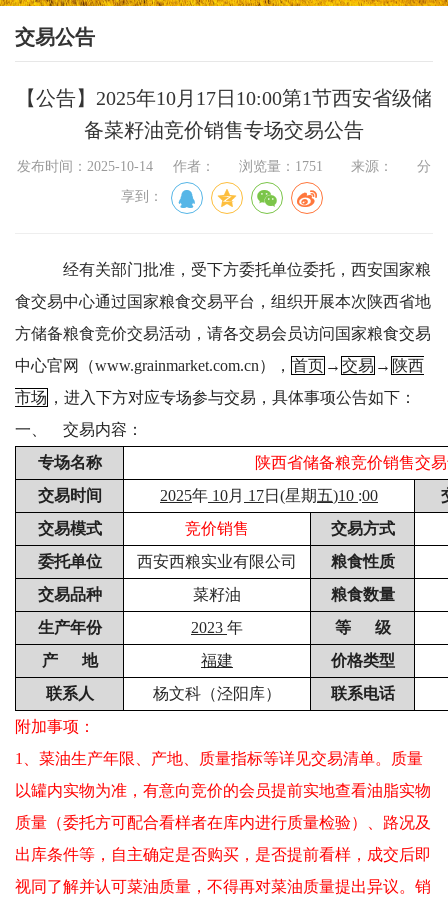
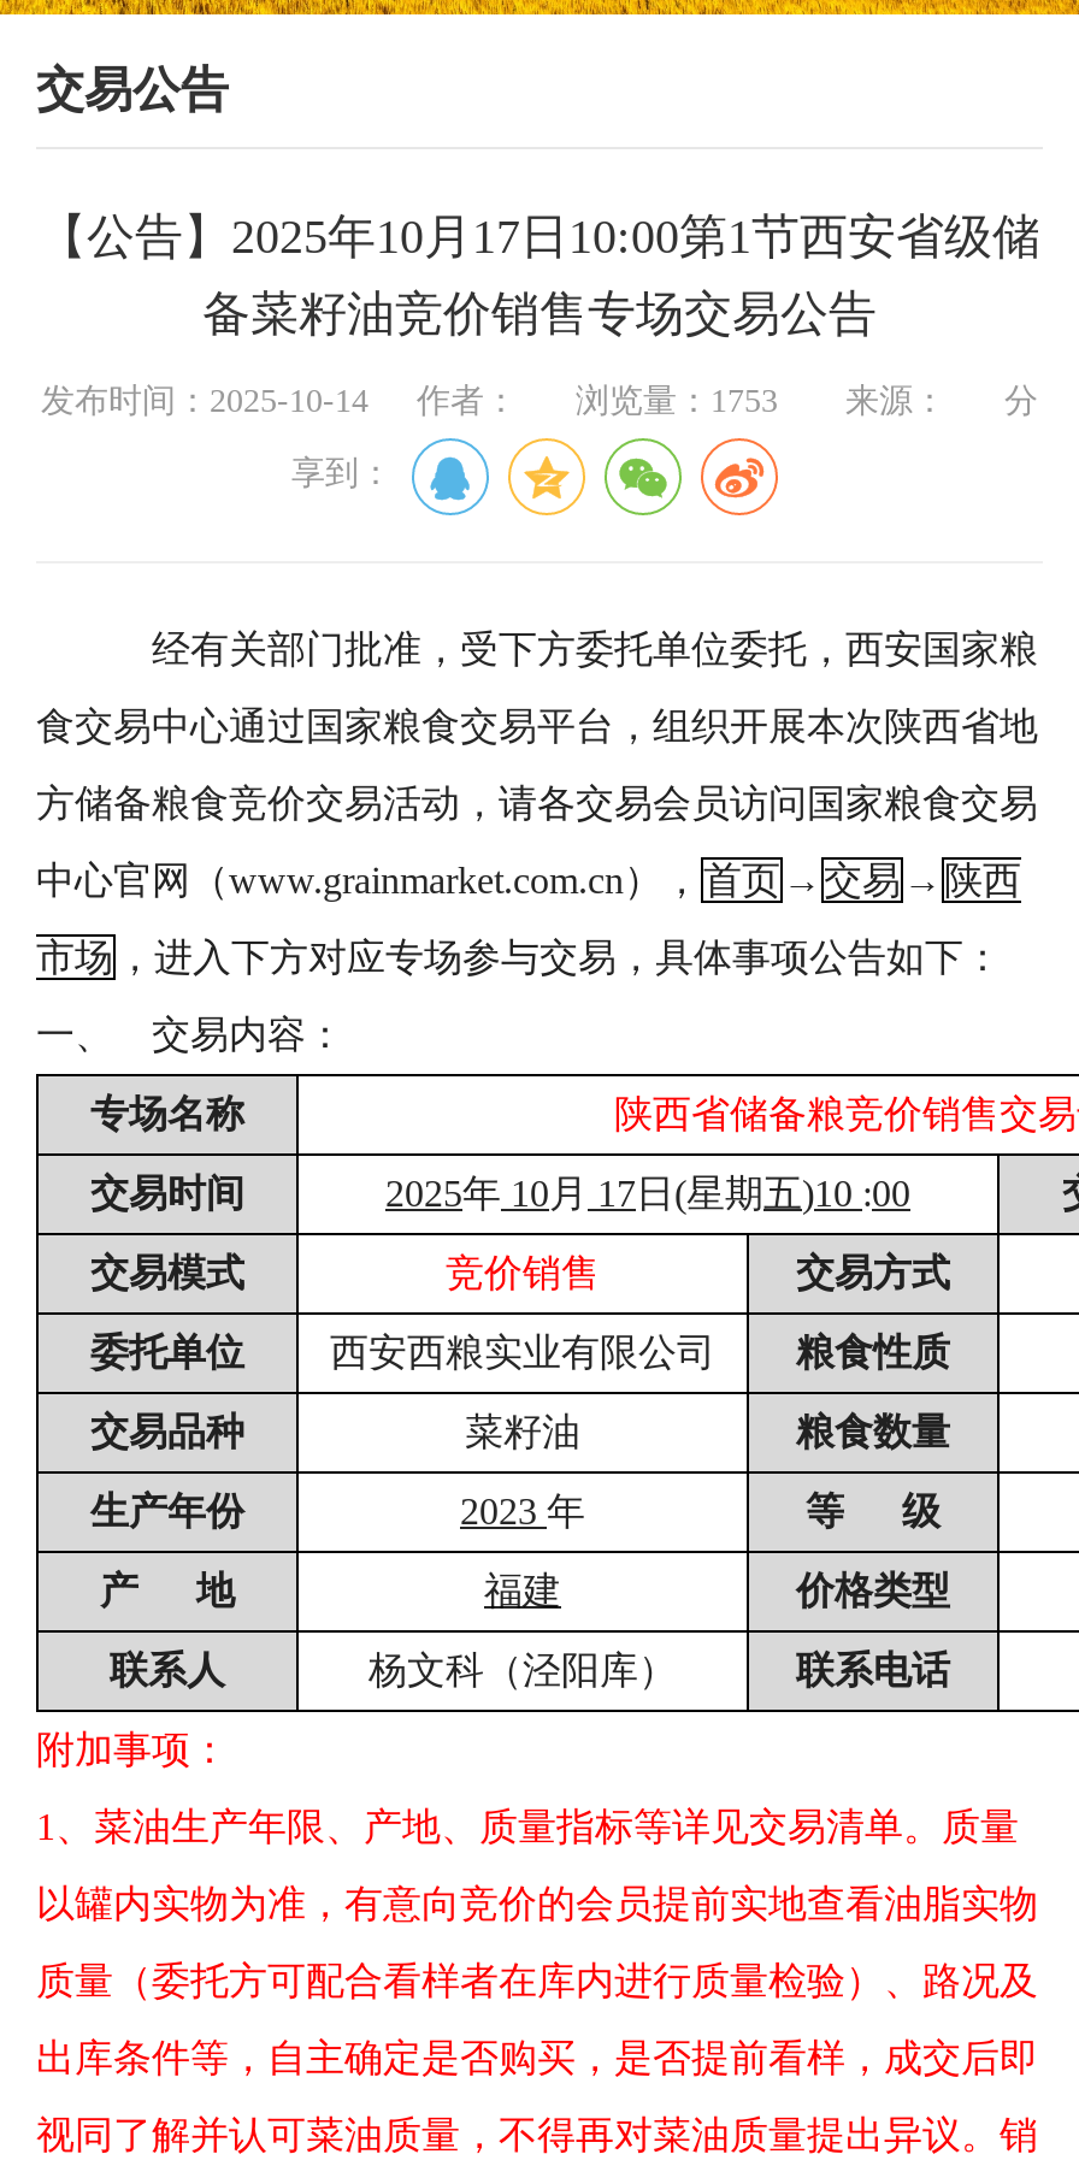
[17,159,431,174] 发布时间：2025-10-14 作者： 浏览量：1751 来源： 分 -> [41,383,1038,419] 发布时间：2025-10-14 作者： 浏览量：1753 来源： 分

